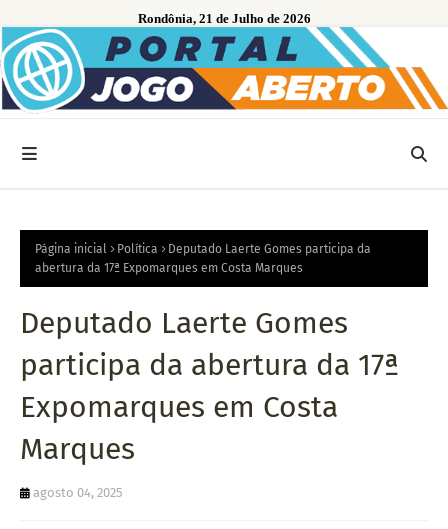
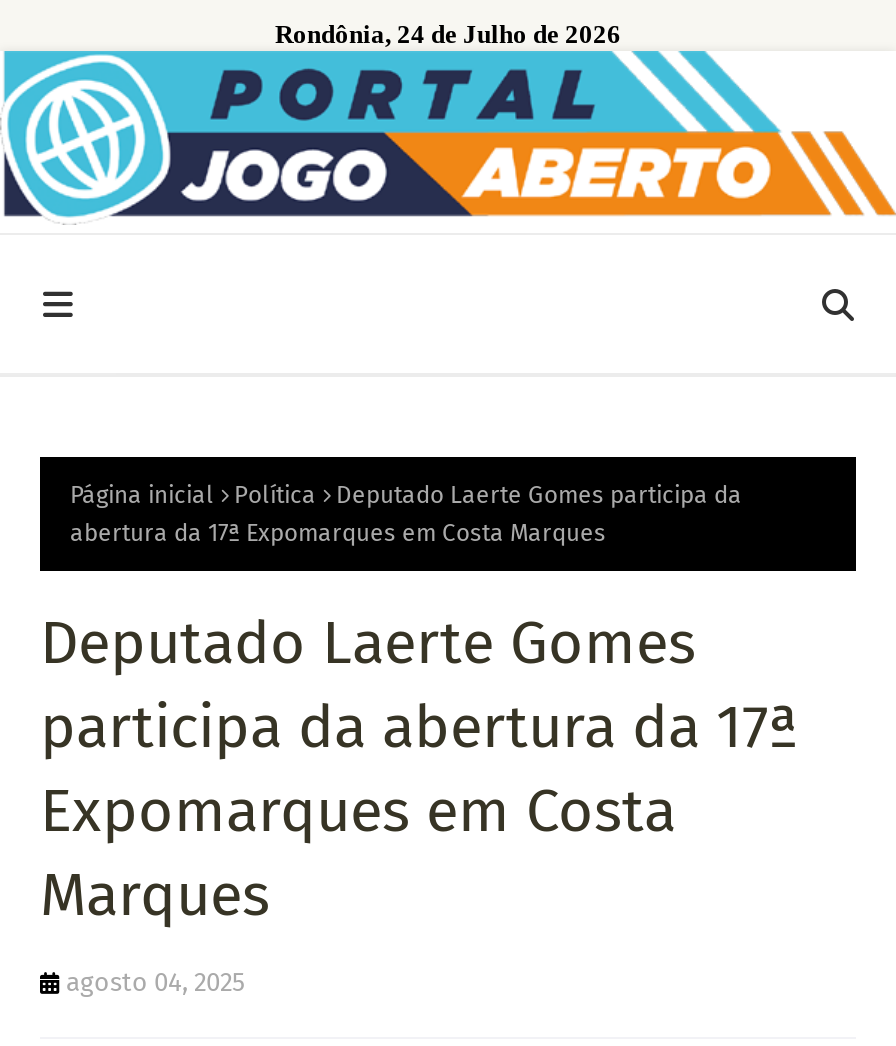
[137,11,310,26] Rondônia, 21 de Julho de 2026 -> [275,19,621,49] Rondônia, 24 de Julho de 2026

